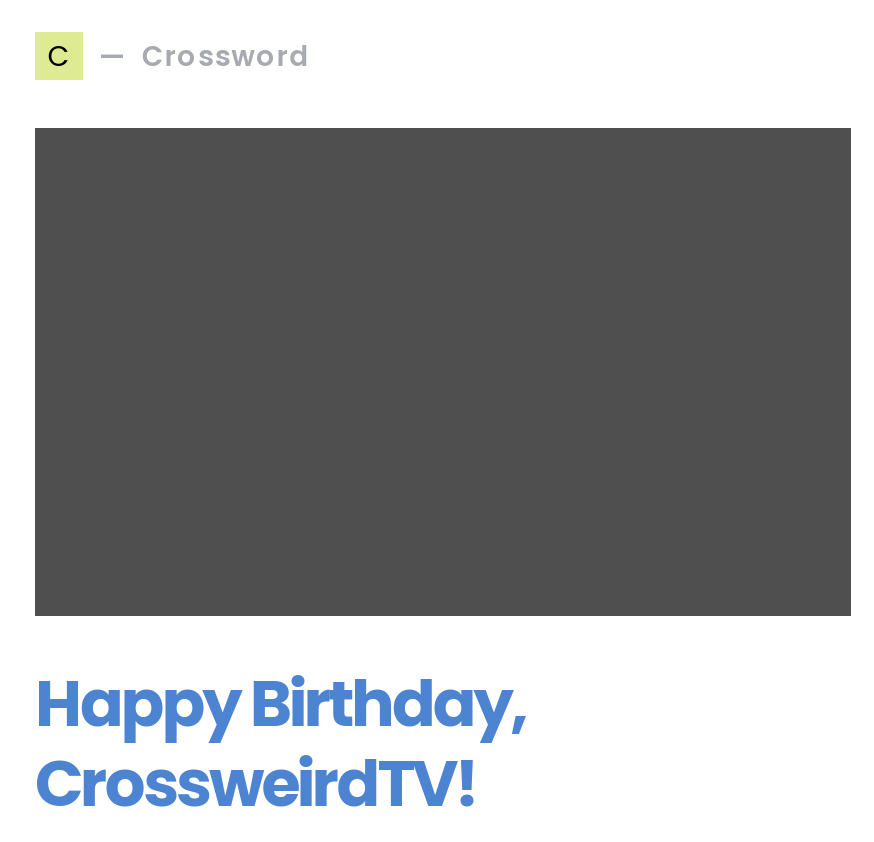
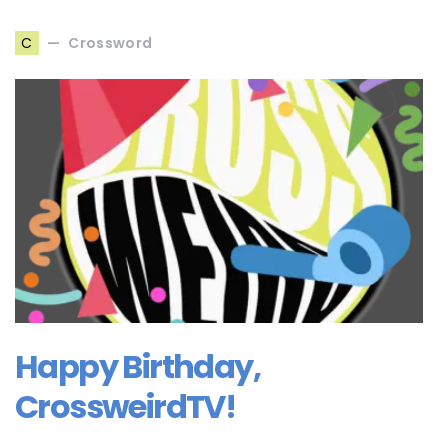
none -> [15,78,424,324] [image]

